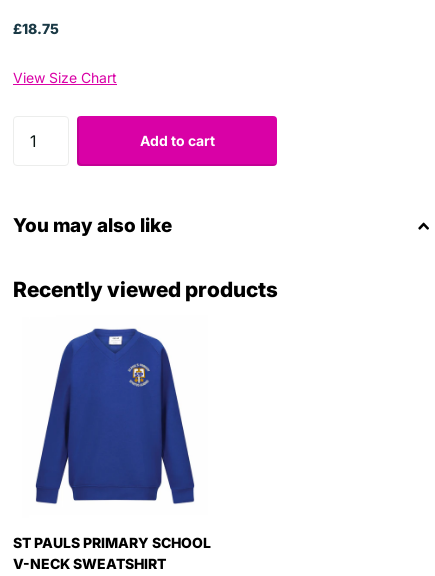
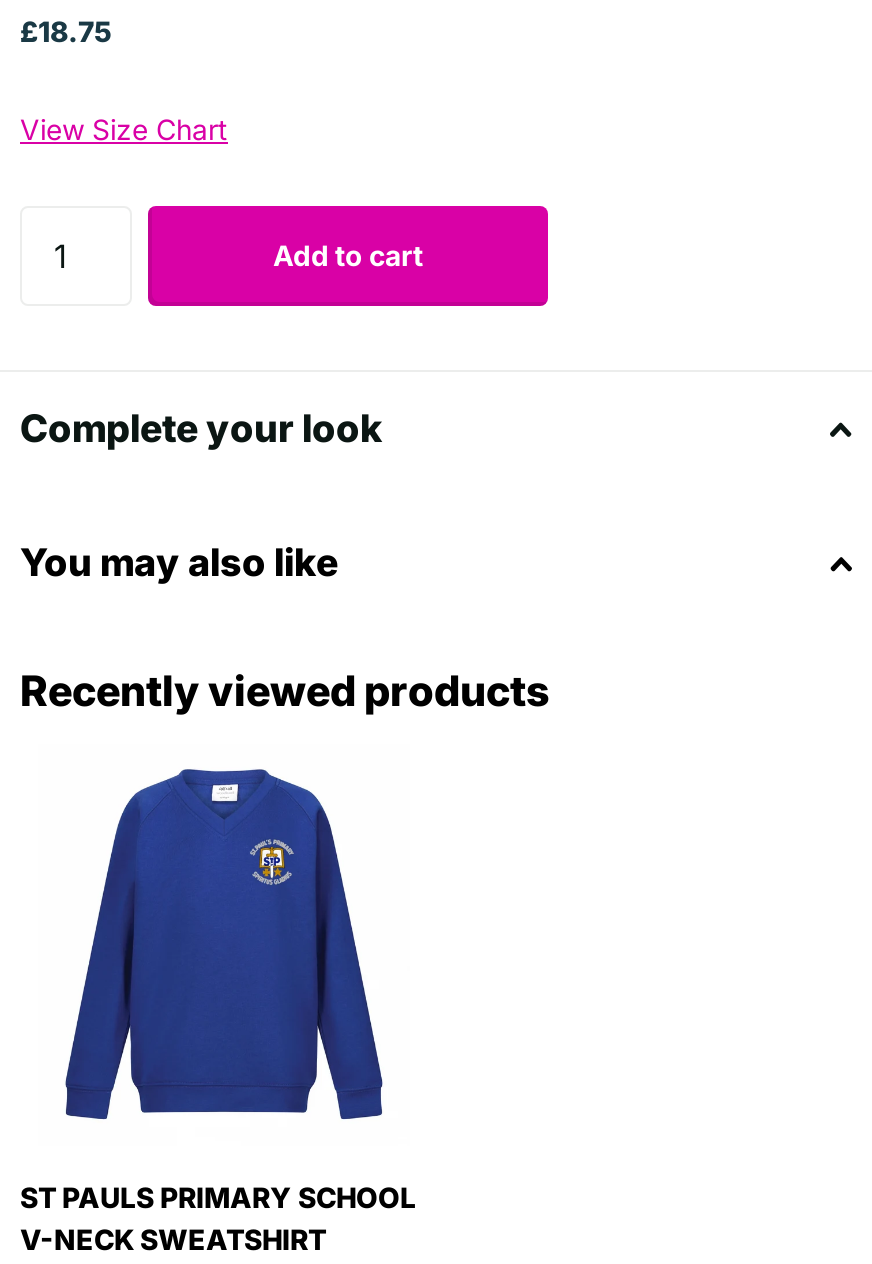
none -> [20,407,382,453] Complete your look

